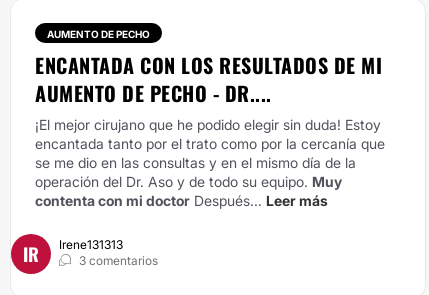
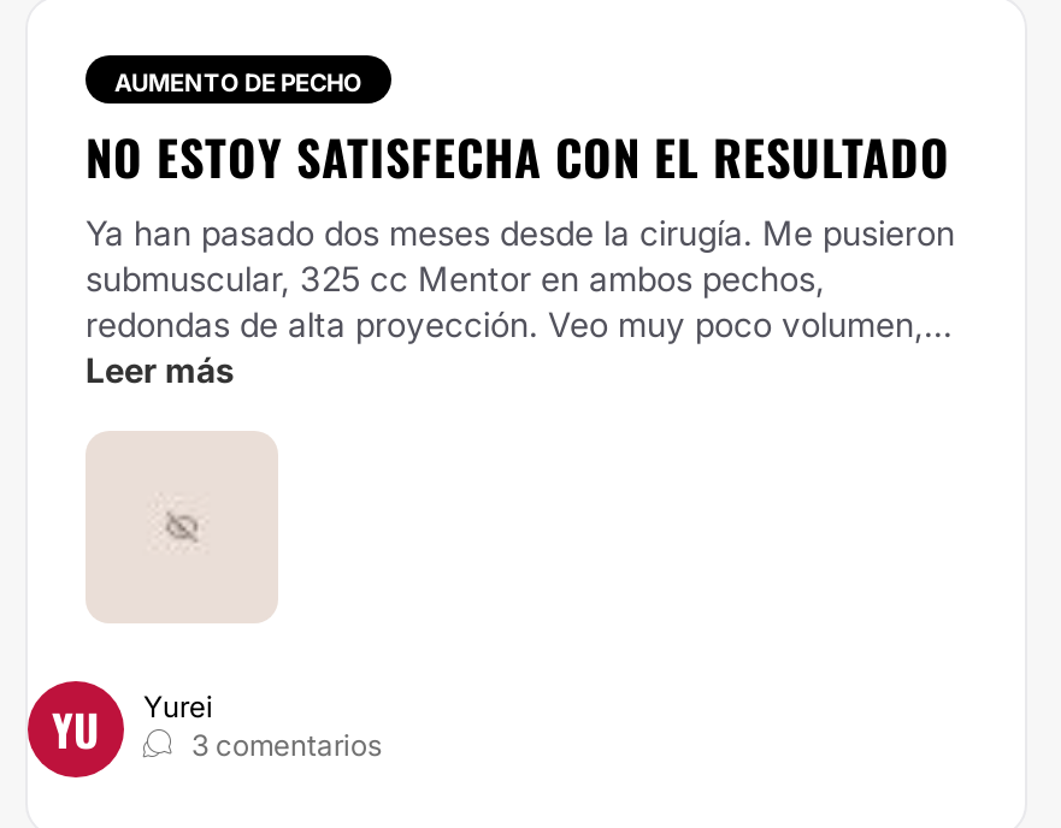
[35,50,385,209] ENCANTADA CON LOS RESULTADOS DE MI | AUMENTO DE PECHO - DR.... | ¡El mejor cirujano que he podido elegir sin duda! Estoy | encantada tanto por el trato como por la cercanía que | se me dio en las consultas y en el mismo día de la | operación del Dr. Aso y de todo su equipo. Muy | contenta con mi doctor Después... Leer más -> [86,120,955,390] NO ESTOY SATISFECHA CON EL RESULTADO | Ya han pasado dos meses desde la cirugía. Me pusieron | submuscular, 325 cc Mentor en ambos pechos, | redondas de alta proyección. Veo muy poco volumen,... | Leer más
[23,237,123,266] IR | Irene131313 -> [52,688,213,759] YU | Yurei

